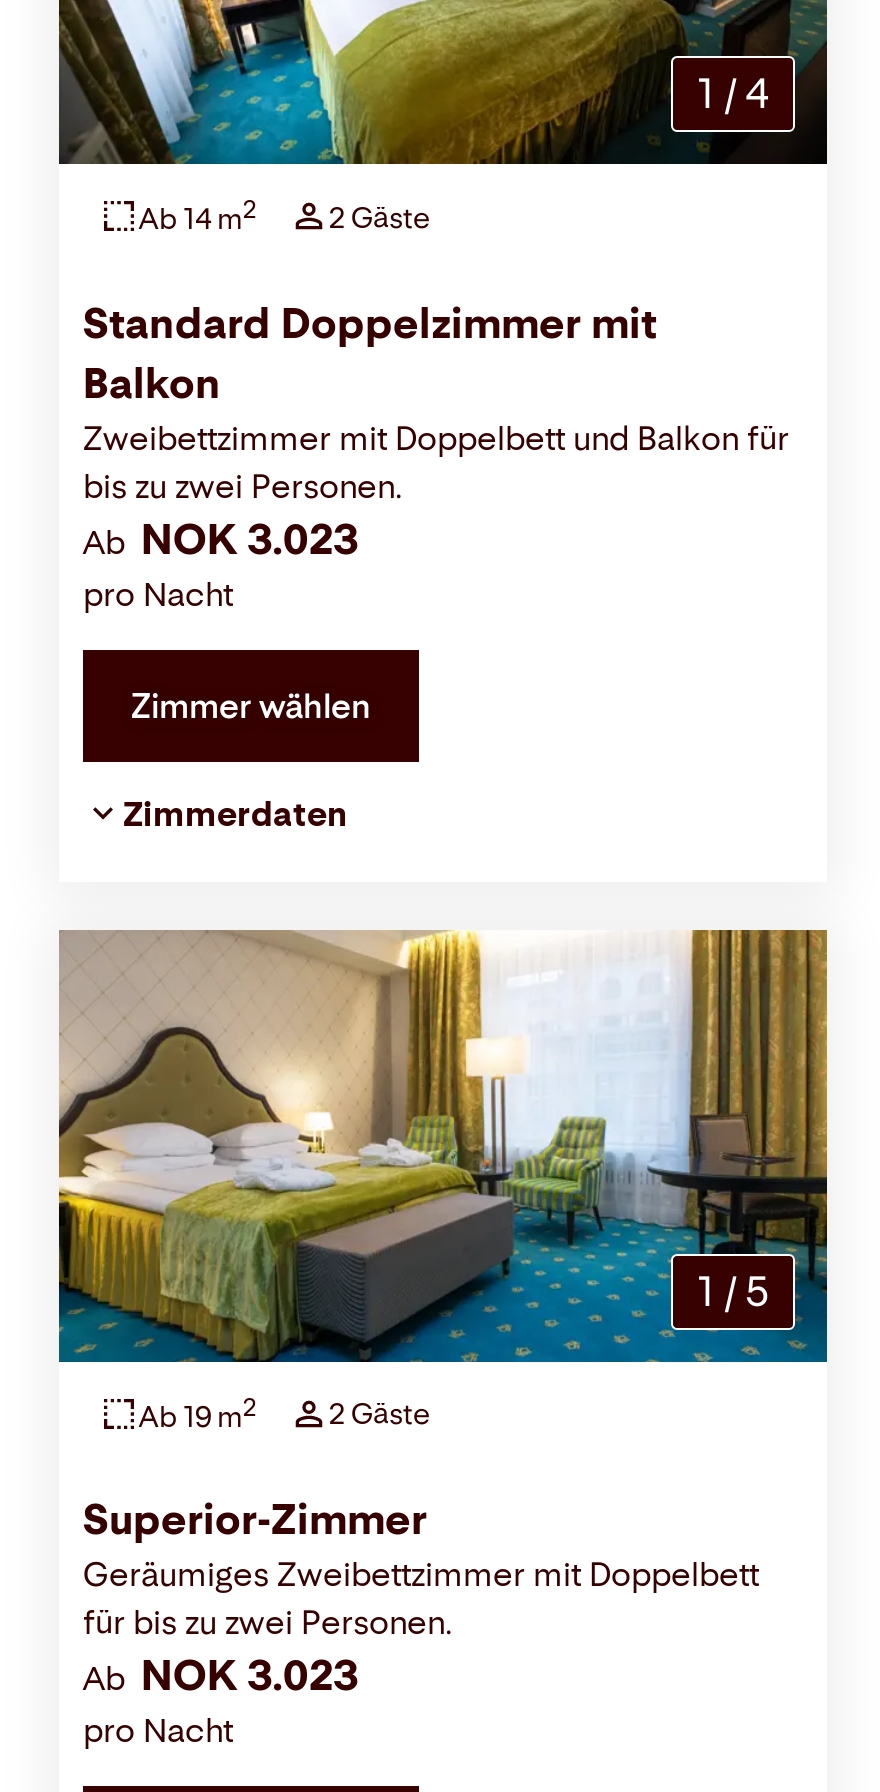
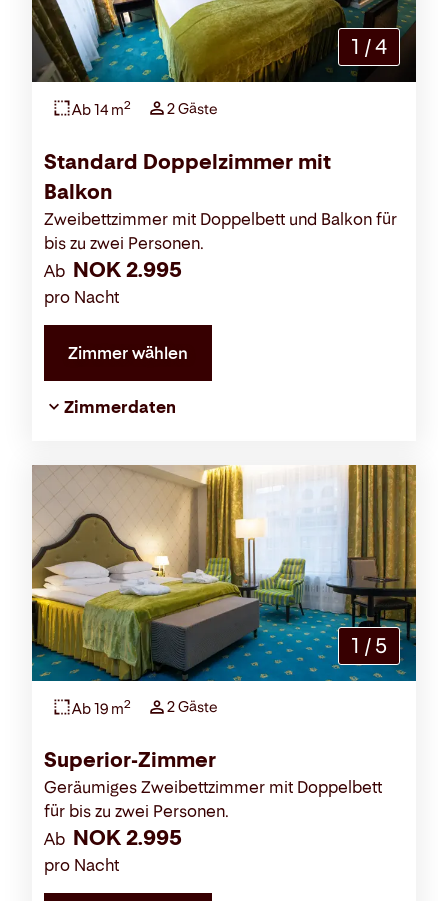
[83,515,359,563] Ab NOK 3.023 -> [44,258,182,282] Ab NOK 2.995
[83,1653,359,1701] Ab NOK 3.023 -> [44,826,182,850] Ab NOK 2.995

